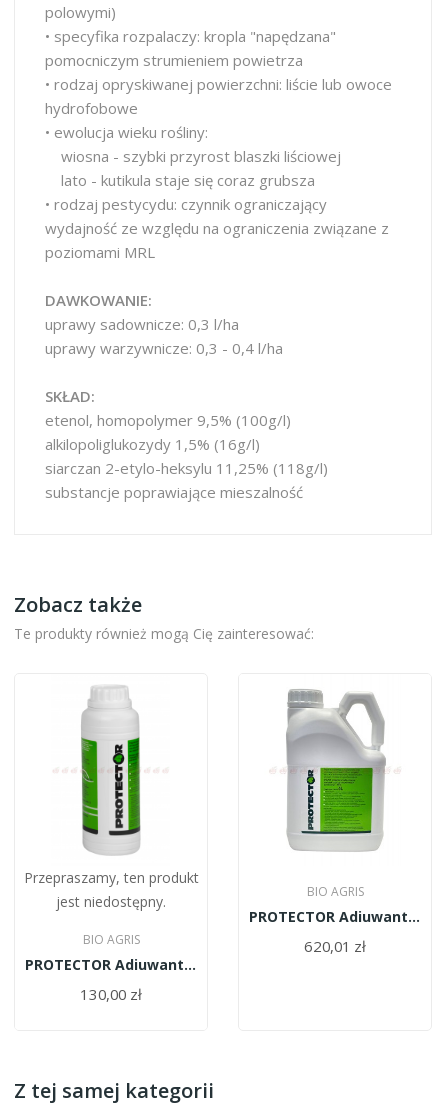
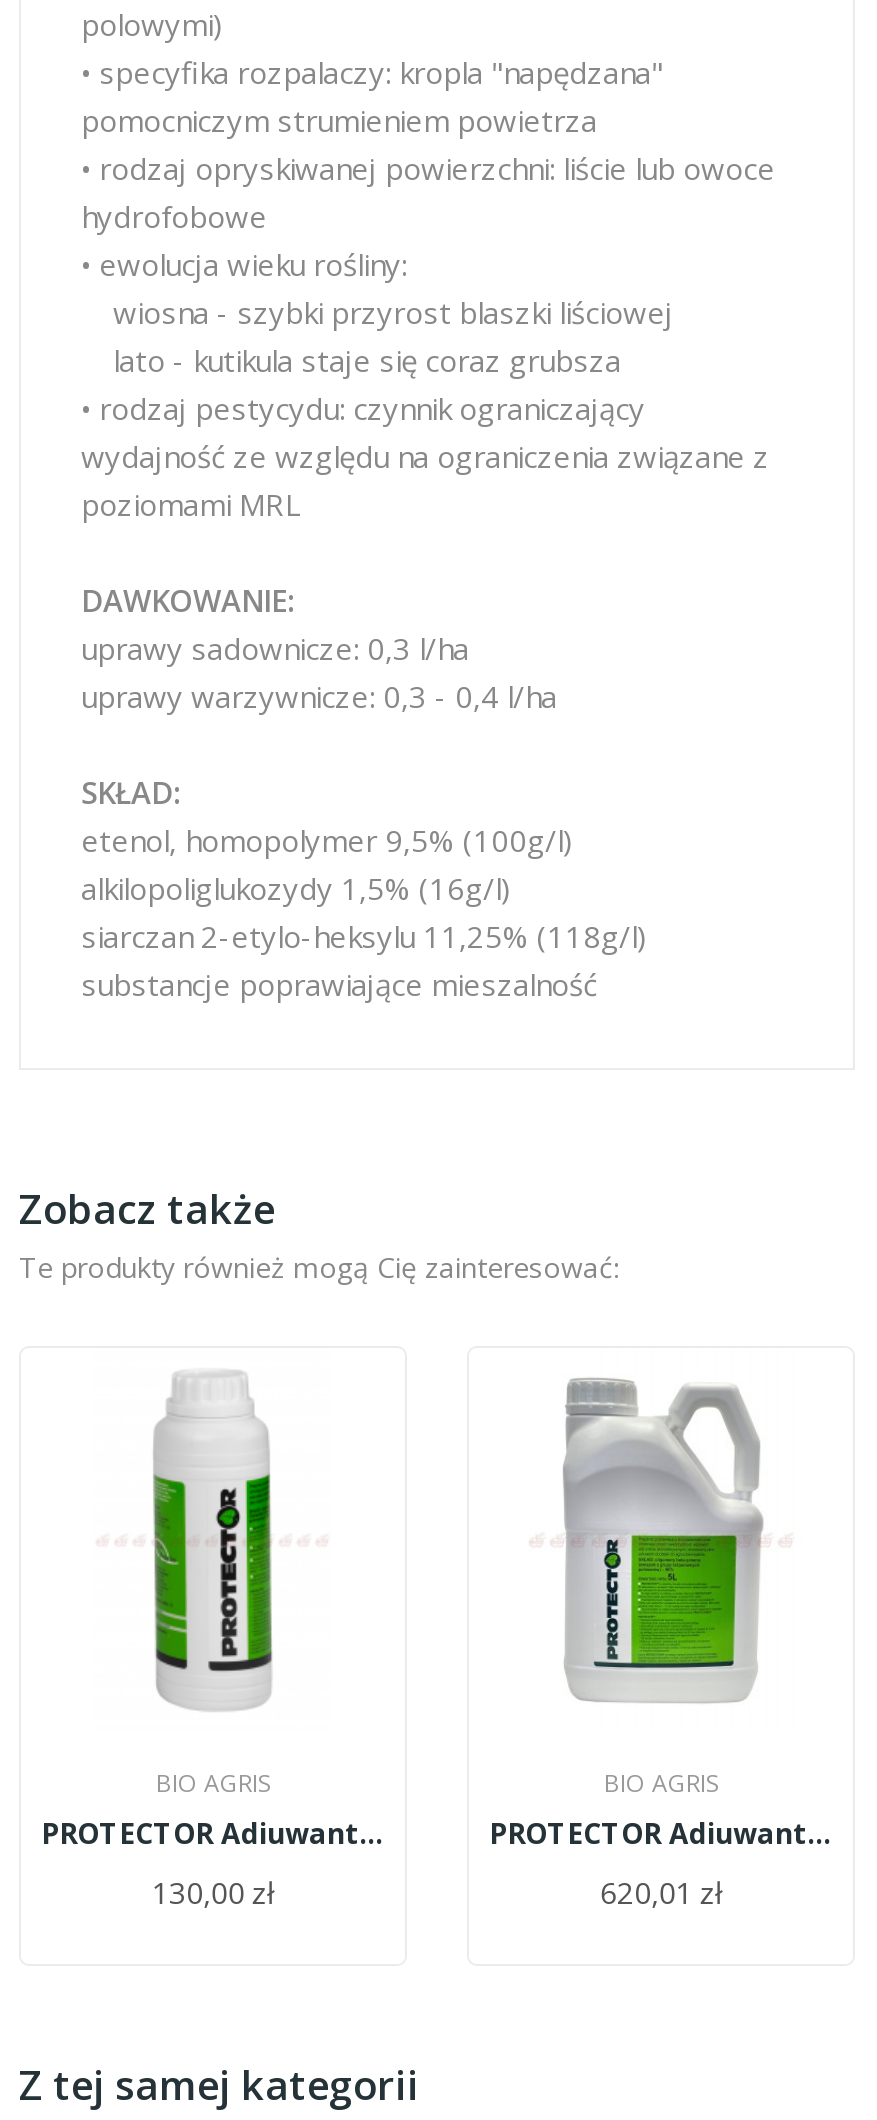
[23,868,198,911] Przepraszamy, ten produkt | jest niedostępny. -> none

